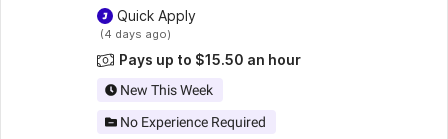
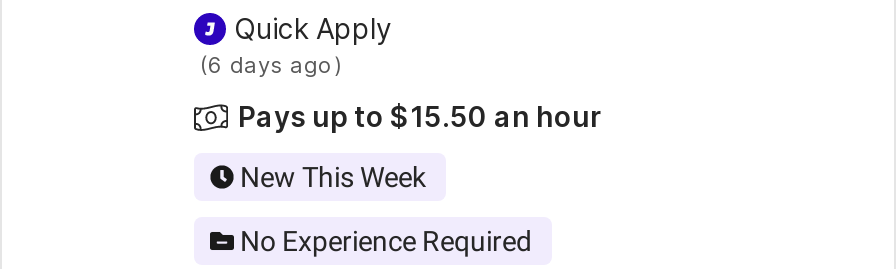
[100,27,171,41] (4 days ago) -> [200,51,342,79] (6 days ago)

